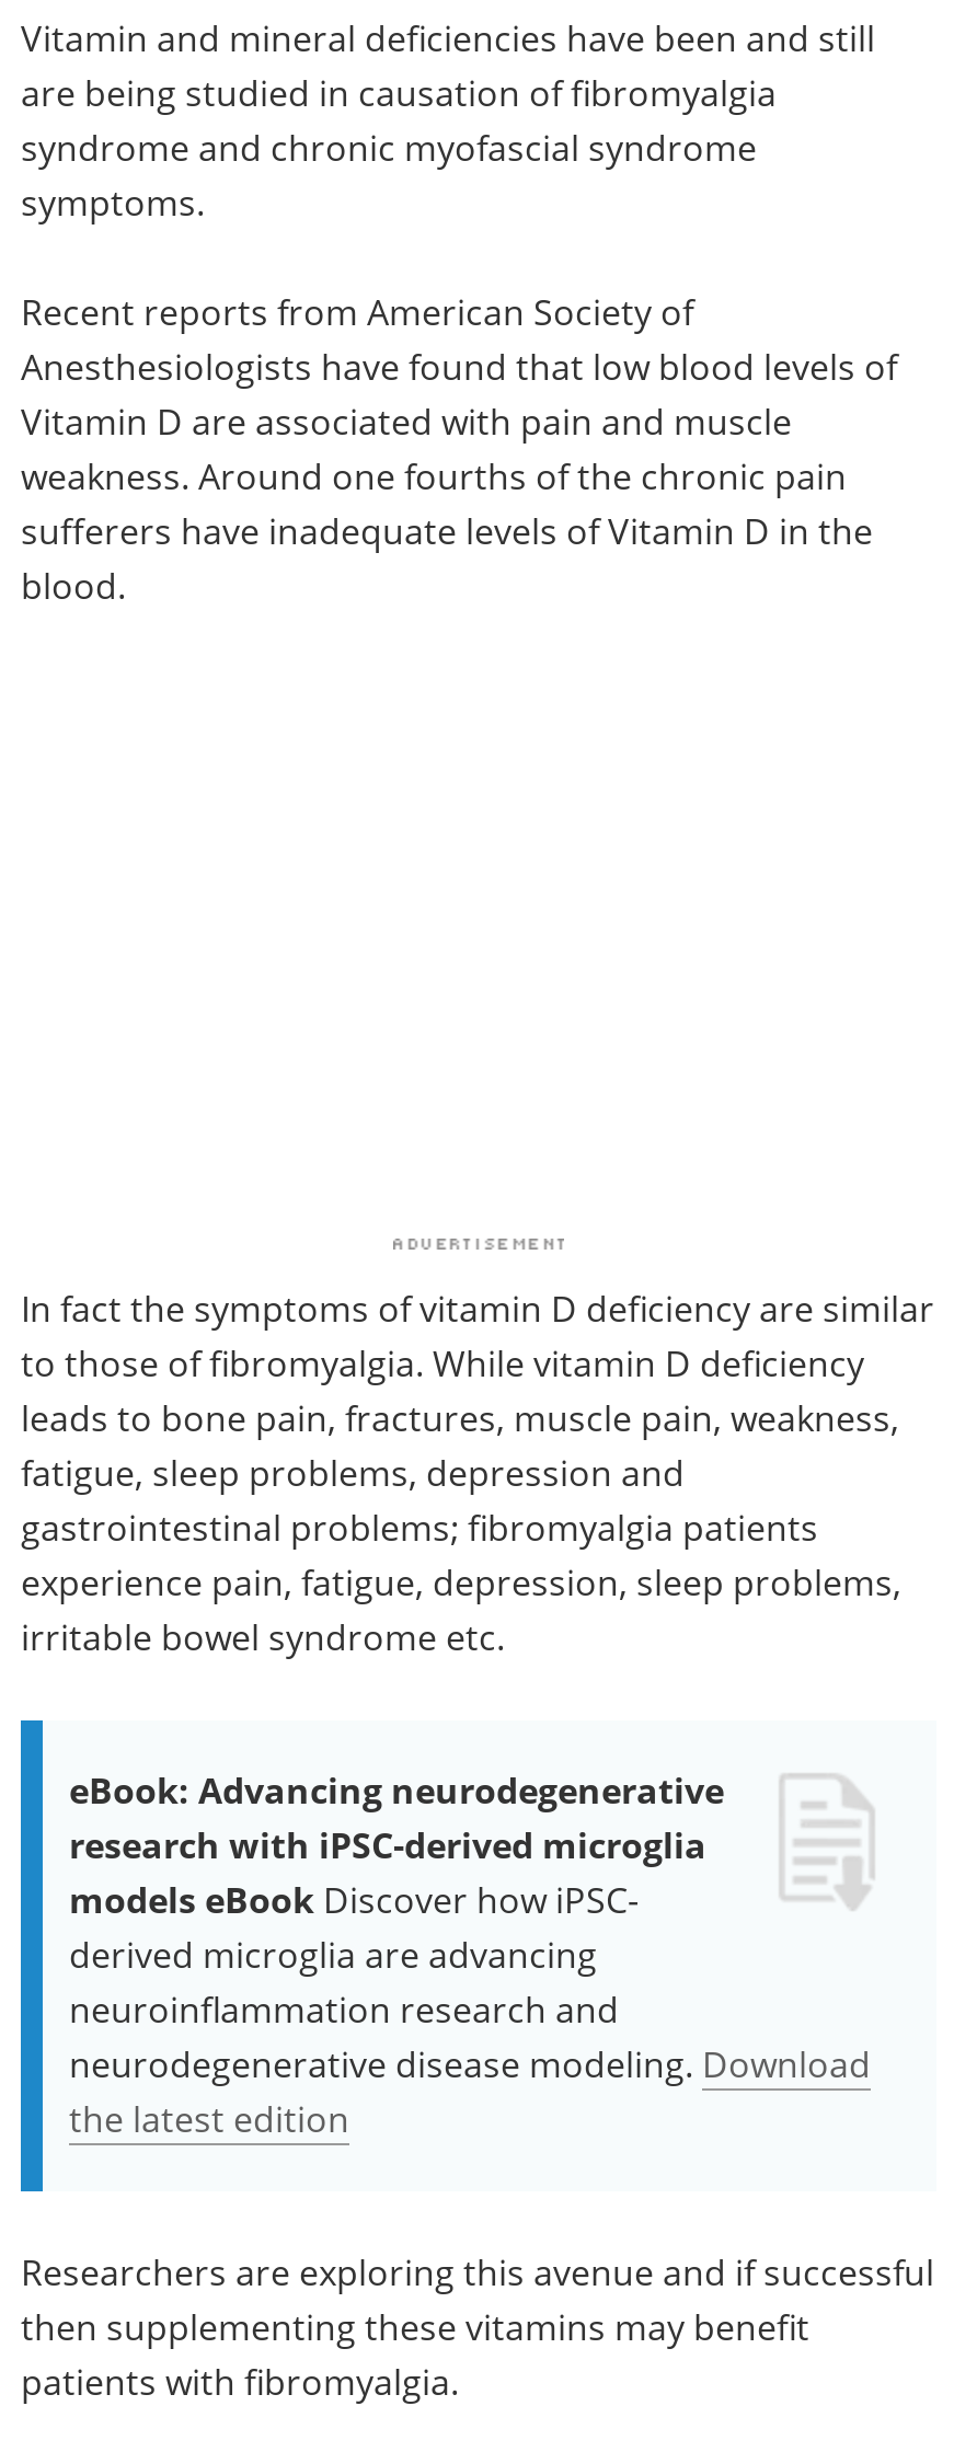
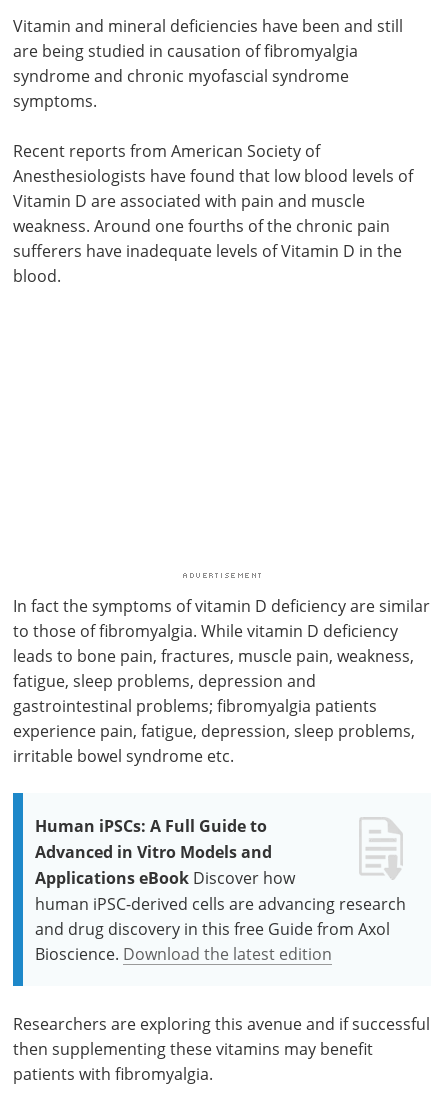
[69,1766,871,2143] eBook: Advancing neurodegenerative | research with iPSC-derived microglia | models eBook Discover how iPSC- | derived microglia are advancing | neuroinflammation research and | neurodegenerative disease modeling. Download | the latest edition -> [35,815,406,964] Human iPSCs: A Full Guide to | Advanced in Vitro Models and | Applications eBook Discover how | human iPSC-derived cells are advancing research | and drug discovery in this free Guide from Axol | Bioscience. Download the latest edition

